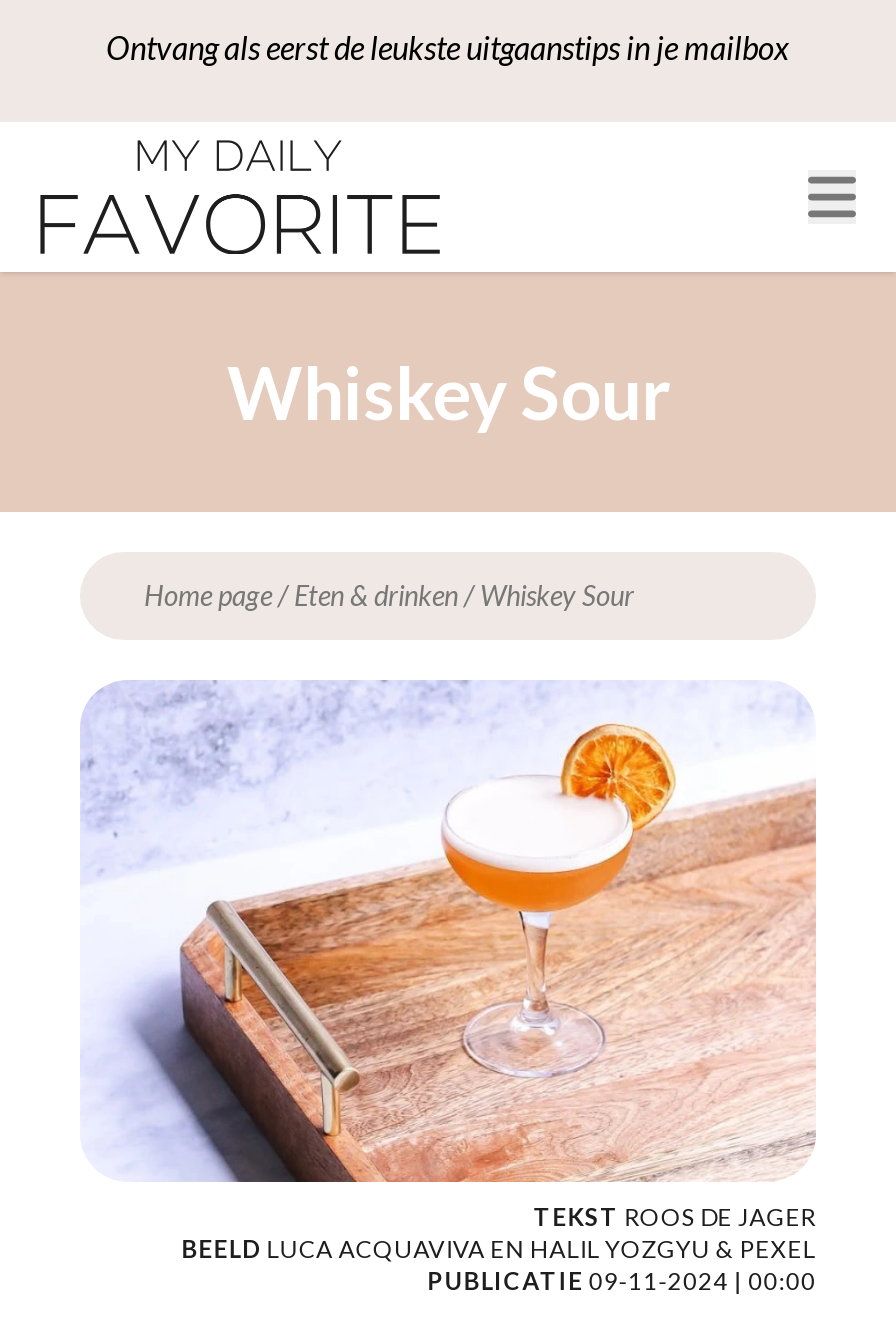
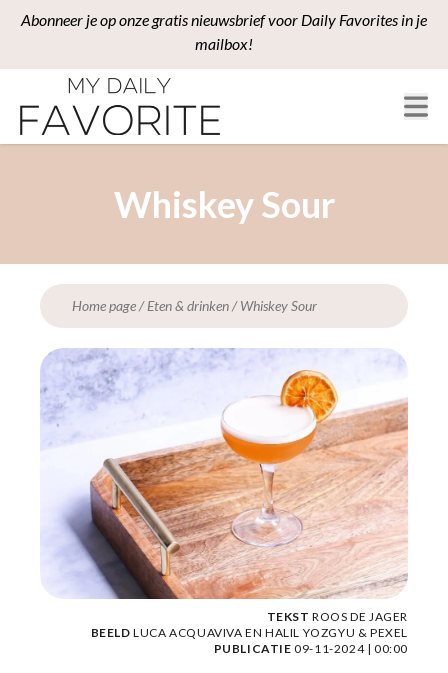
[106,27,790,65] Ontvang als eerst de leukste uitgaanstips in je mailbox -> [21,9,427,52] Abonneer je op onze gratis nieuwsbrief voor Daily Favorites in je | mailbox!

